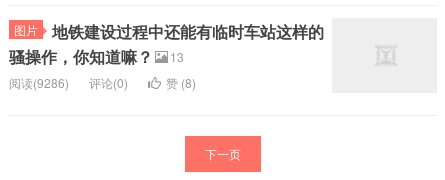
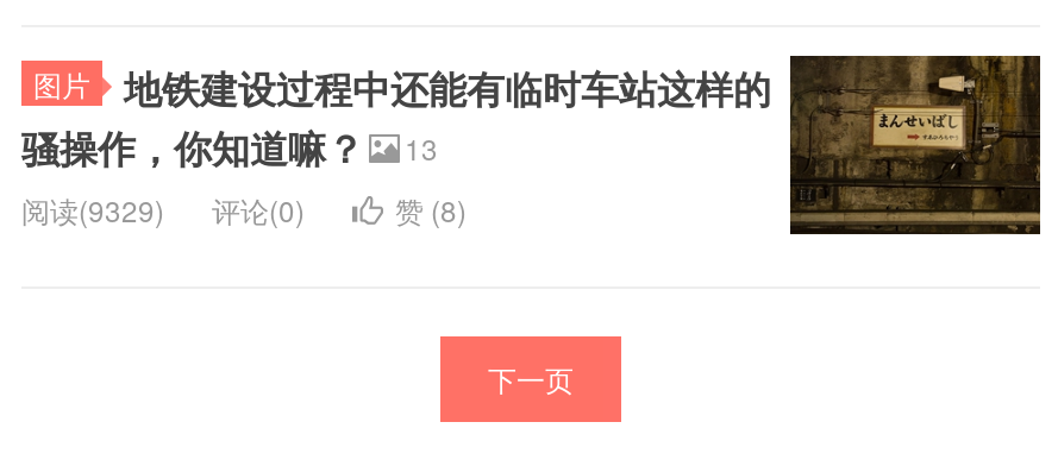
none -> [788,53,1043,237] [image]
[9,74,128,91] 阅读(9286) 评论(0) -> [21,189,305,229] 阅读(9329) 评论(0)

